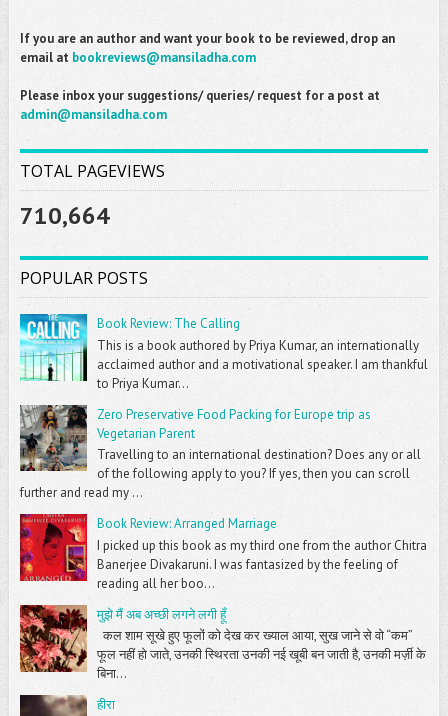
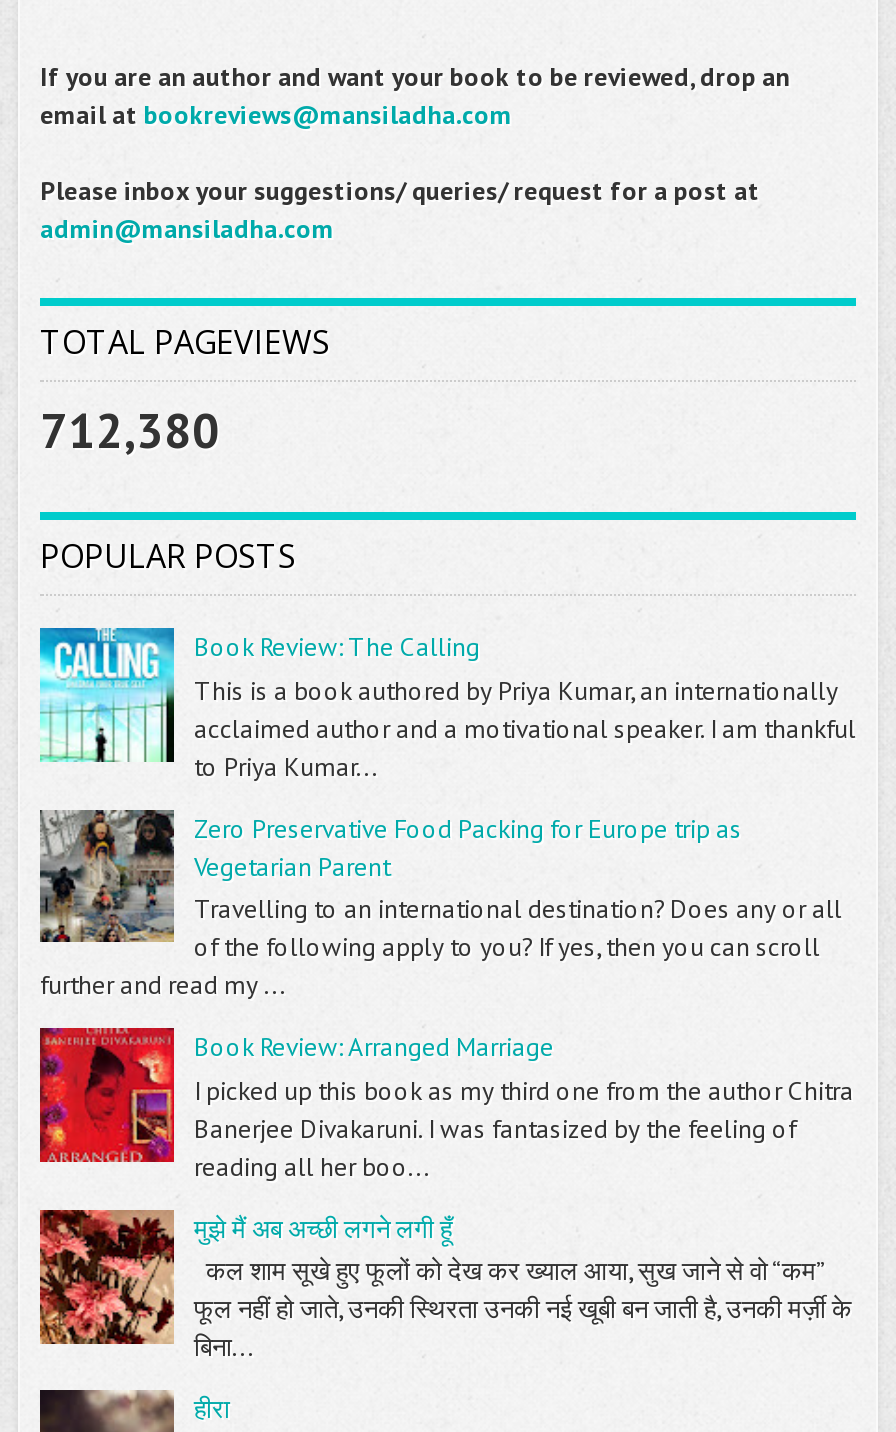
[20,200,110,231] 710,664 -> [40,400,220,462] 712,380

